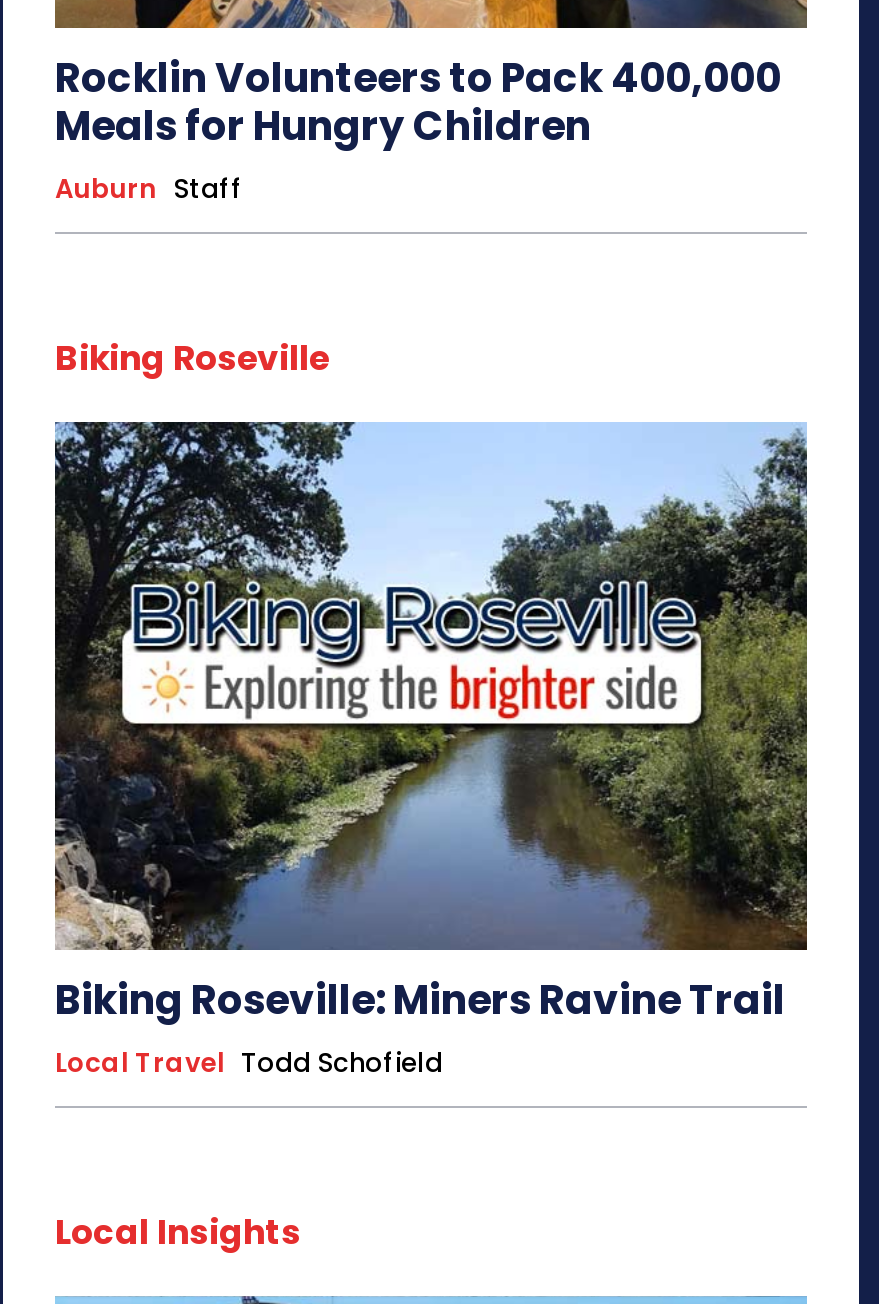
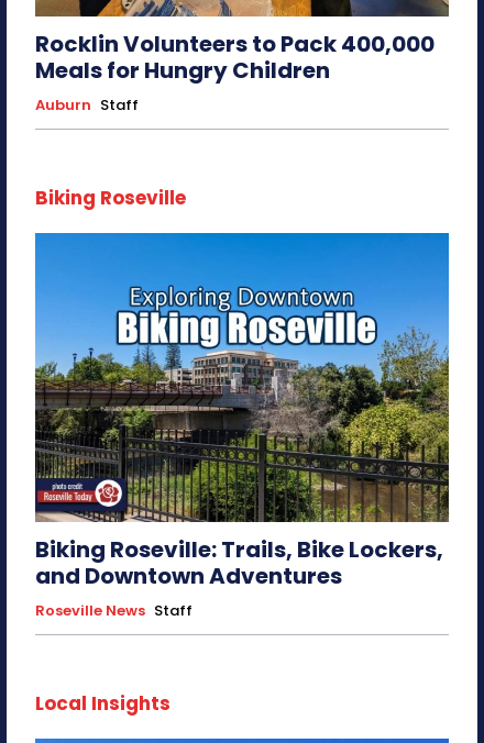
[53,420,809,1081] [image] | Biking Roseville: Miners Ravine Trail | Local Travel Todd Schofield -> [34,232,450,621] [image] | Biking Roseville: Trails, Bike Lockers, | and Downtown Adventures | Roseville News Staff

